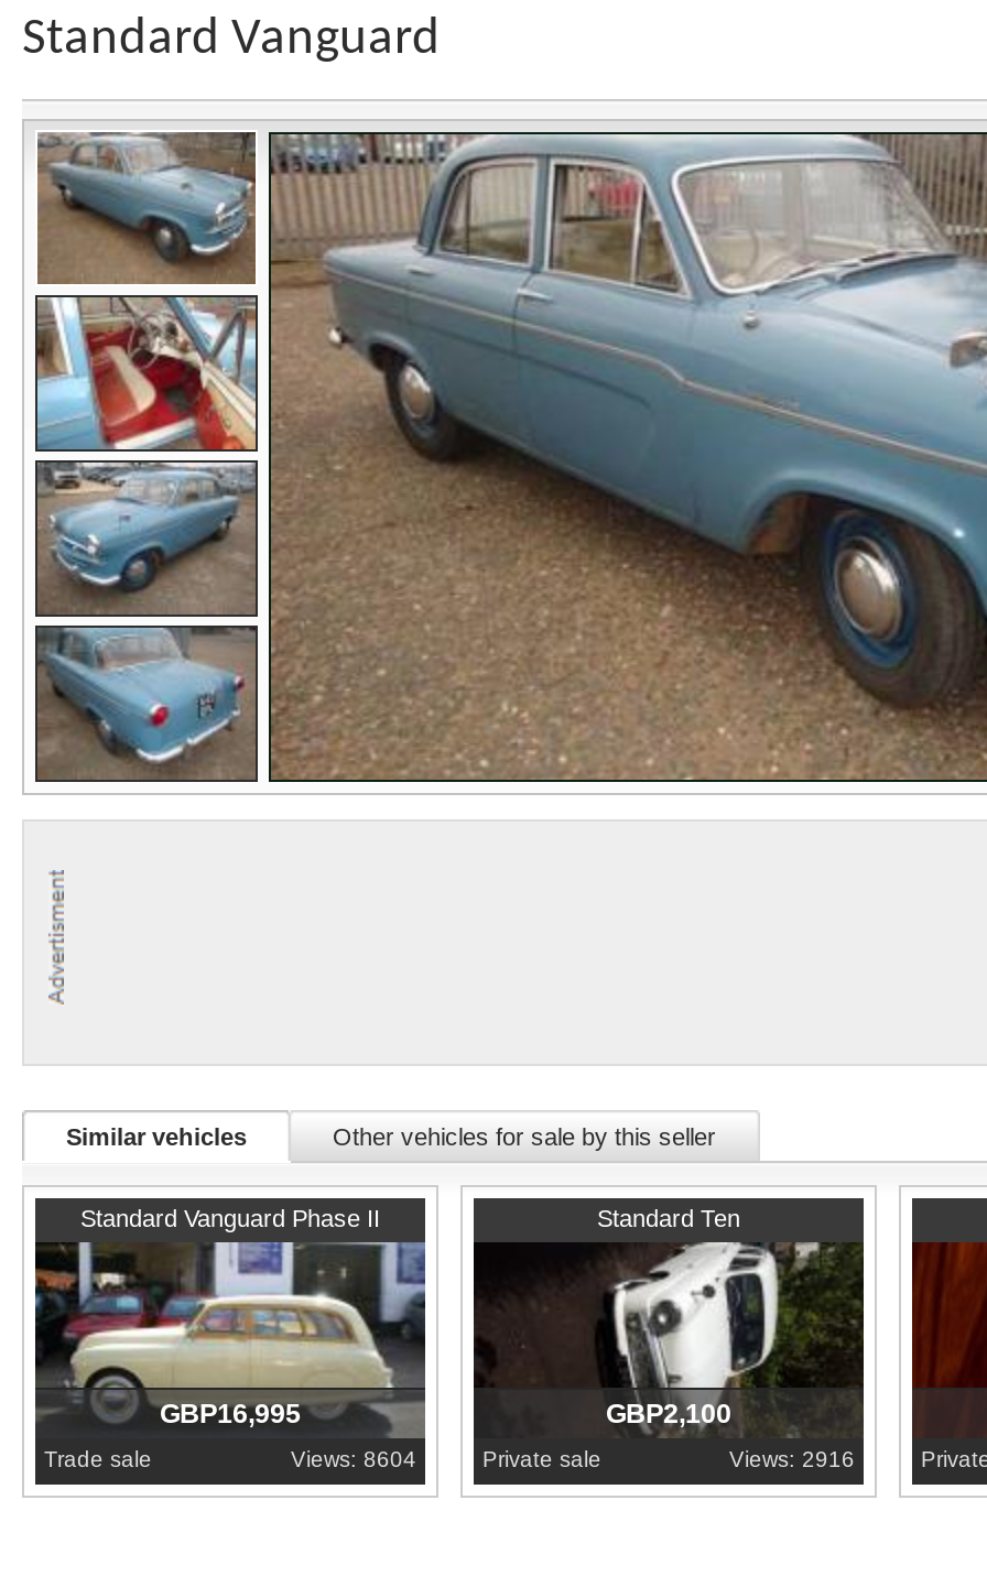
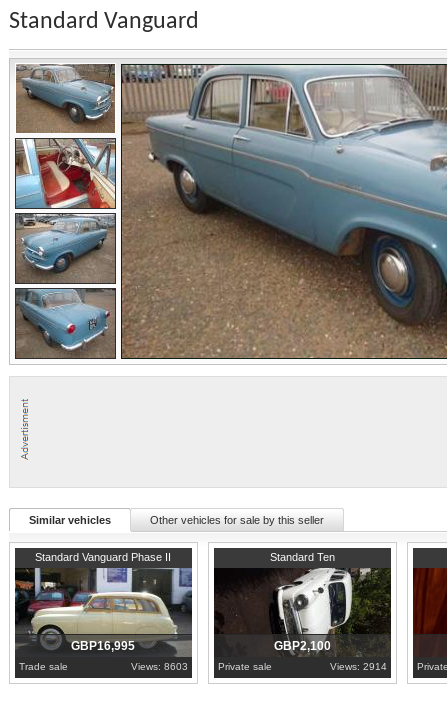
[291,1447,416,1471] Views: 8604 -> [131,661,188,672] Views: 8603
[729,1447,855,1471] Views: 2916 -> [330,661,387,672] Views: 2914

